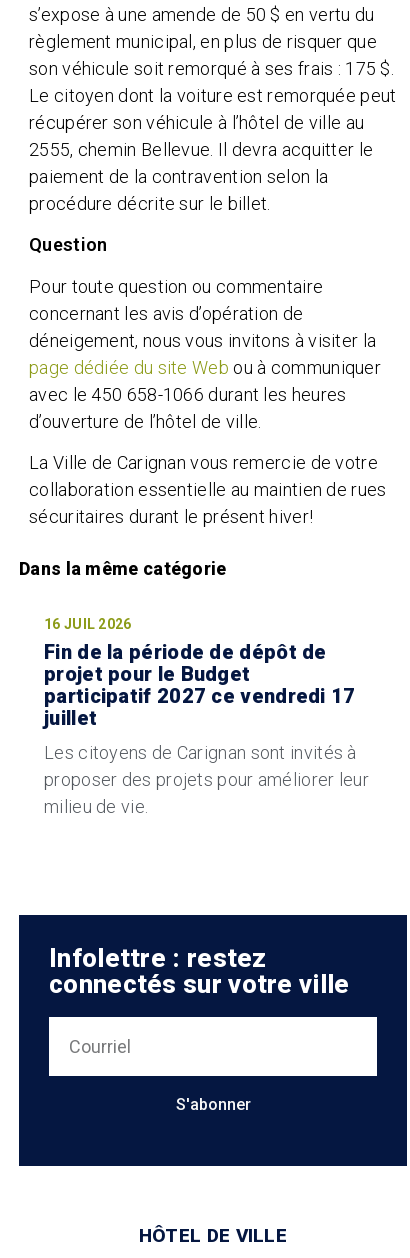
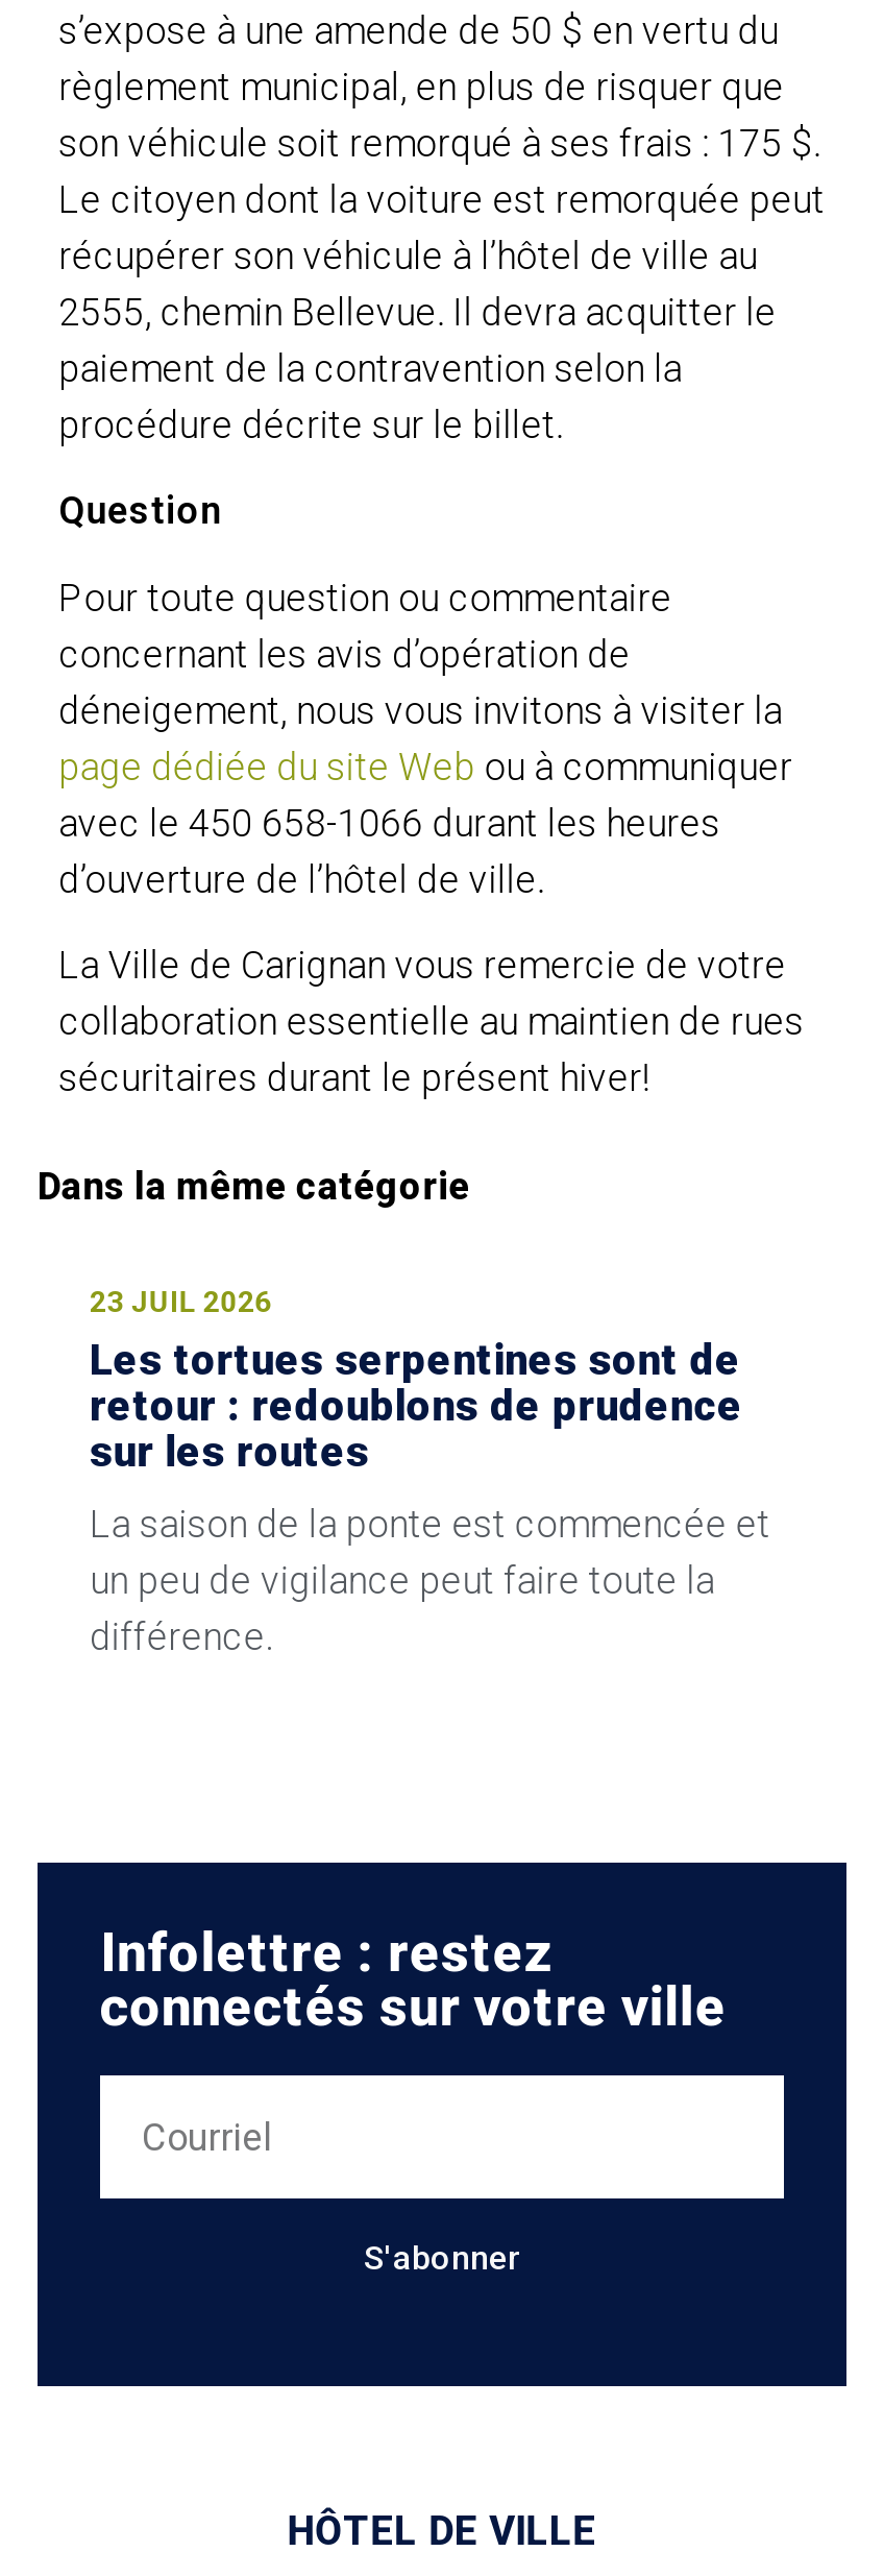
[44,615,356,729] 16 JUIL 2026 | Fin de la période de dépôt de | projet pour le Budget | participatif 2027 ce vendredi 17 | juillet -> [90,1284,743,1476] 23 JUIL 2026 | Les tortues serpentines sont de | retour : redoublons de prudence | sur les routes
[44,741,369,816] Les citoyens de Carignan sont invités à | proposer des projets pour améliorer leur | milieu de vie. -> [90,1501,770,1657] La saison de la ponte est commencée et | un peu de vigilance peut faire toute la | différence.

